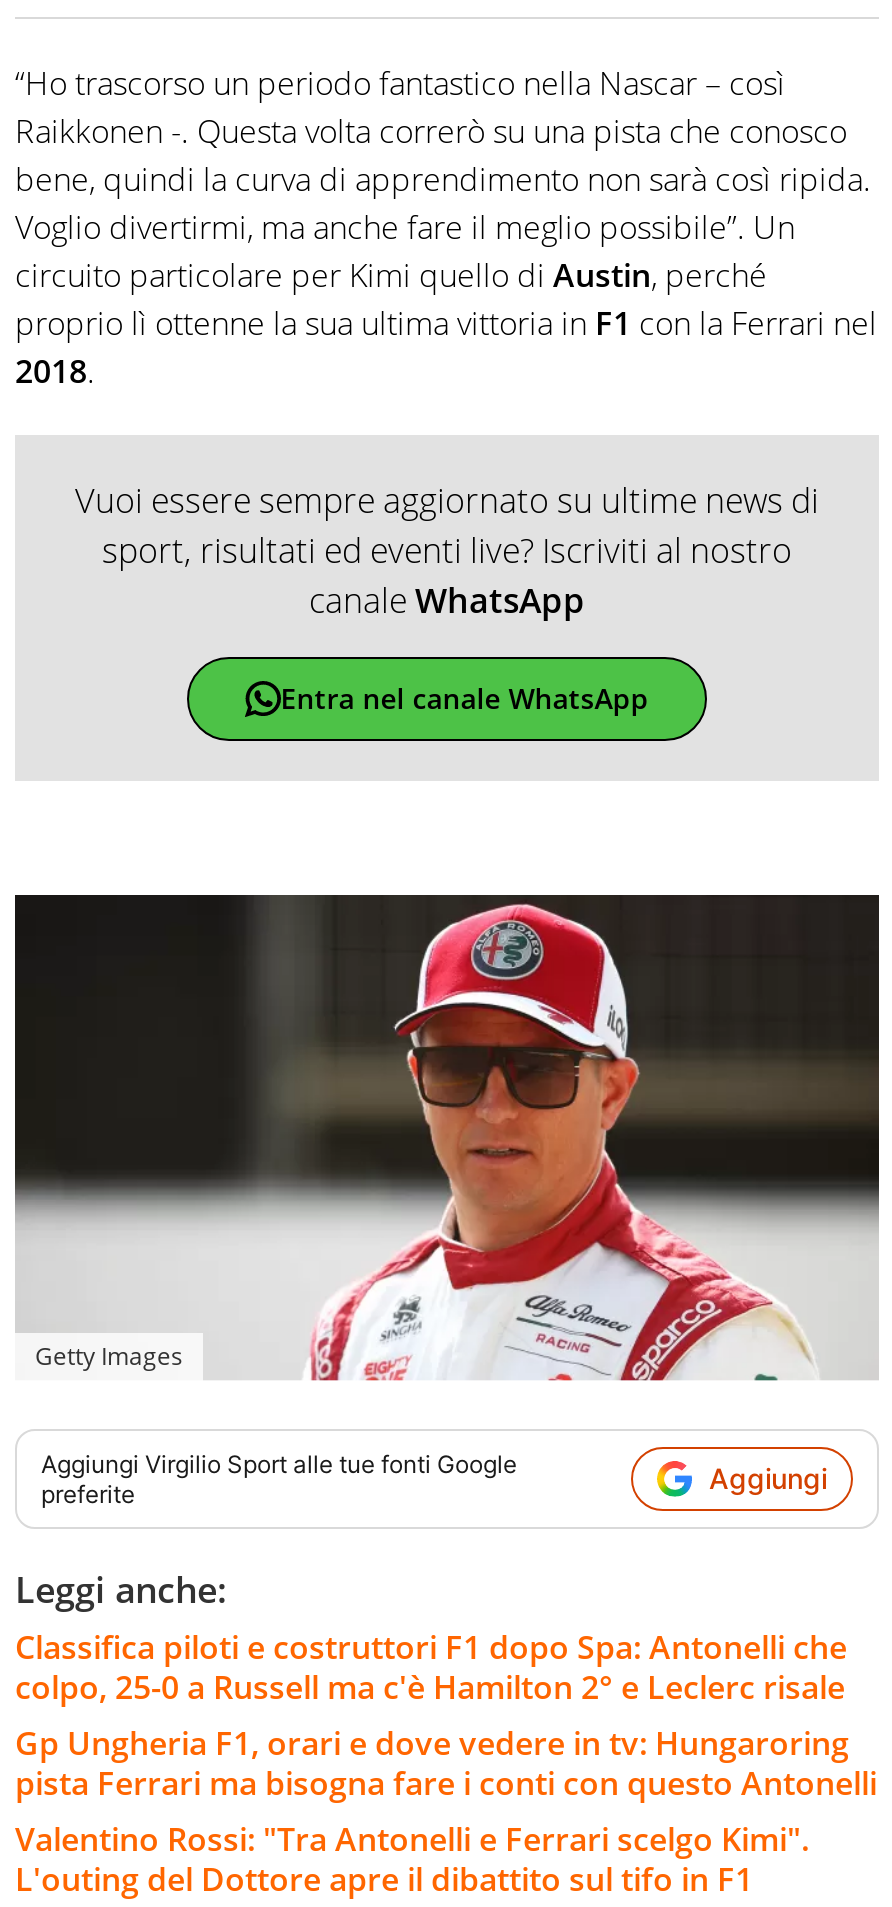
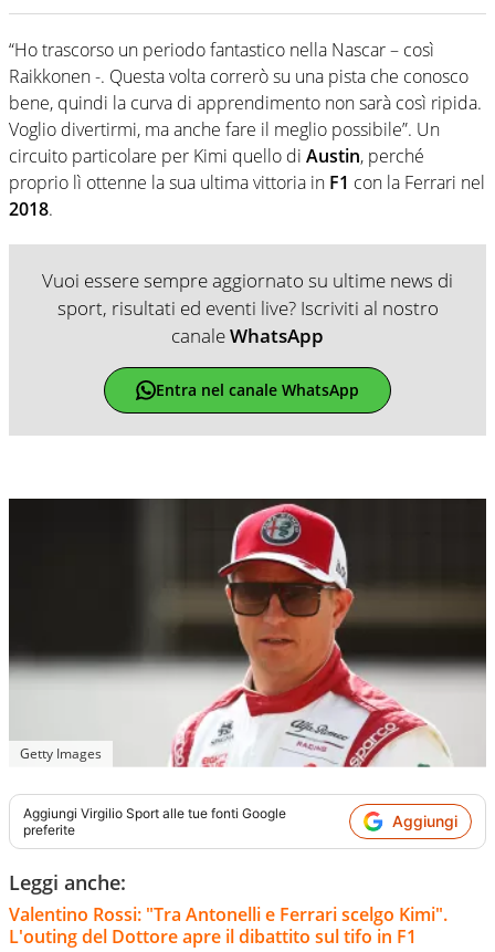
[15,1625,877,1805] Classifica piloti e costruttori F1 dopo Spa: Antonelli che | colpo, 25-0 a Russell ma c'è Hamilton 2° e Leclerc risale | Gp Ungheria F1, orari e dove vedere in tv: Hungaroring | pista Ferrari ma bisogna fare i conti con questo Antonelli -> none

